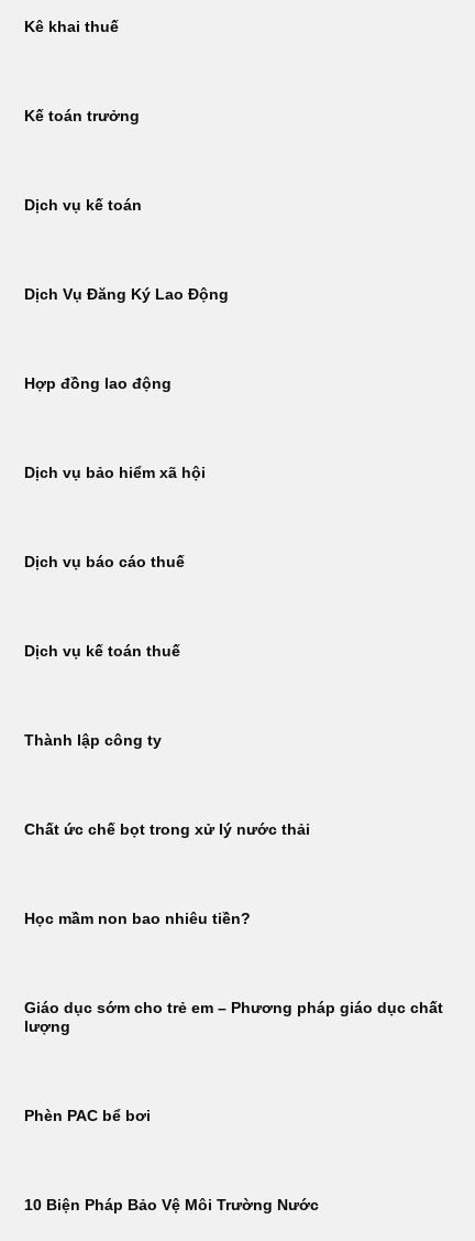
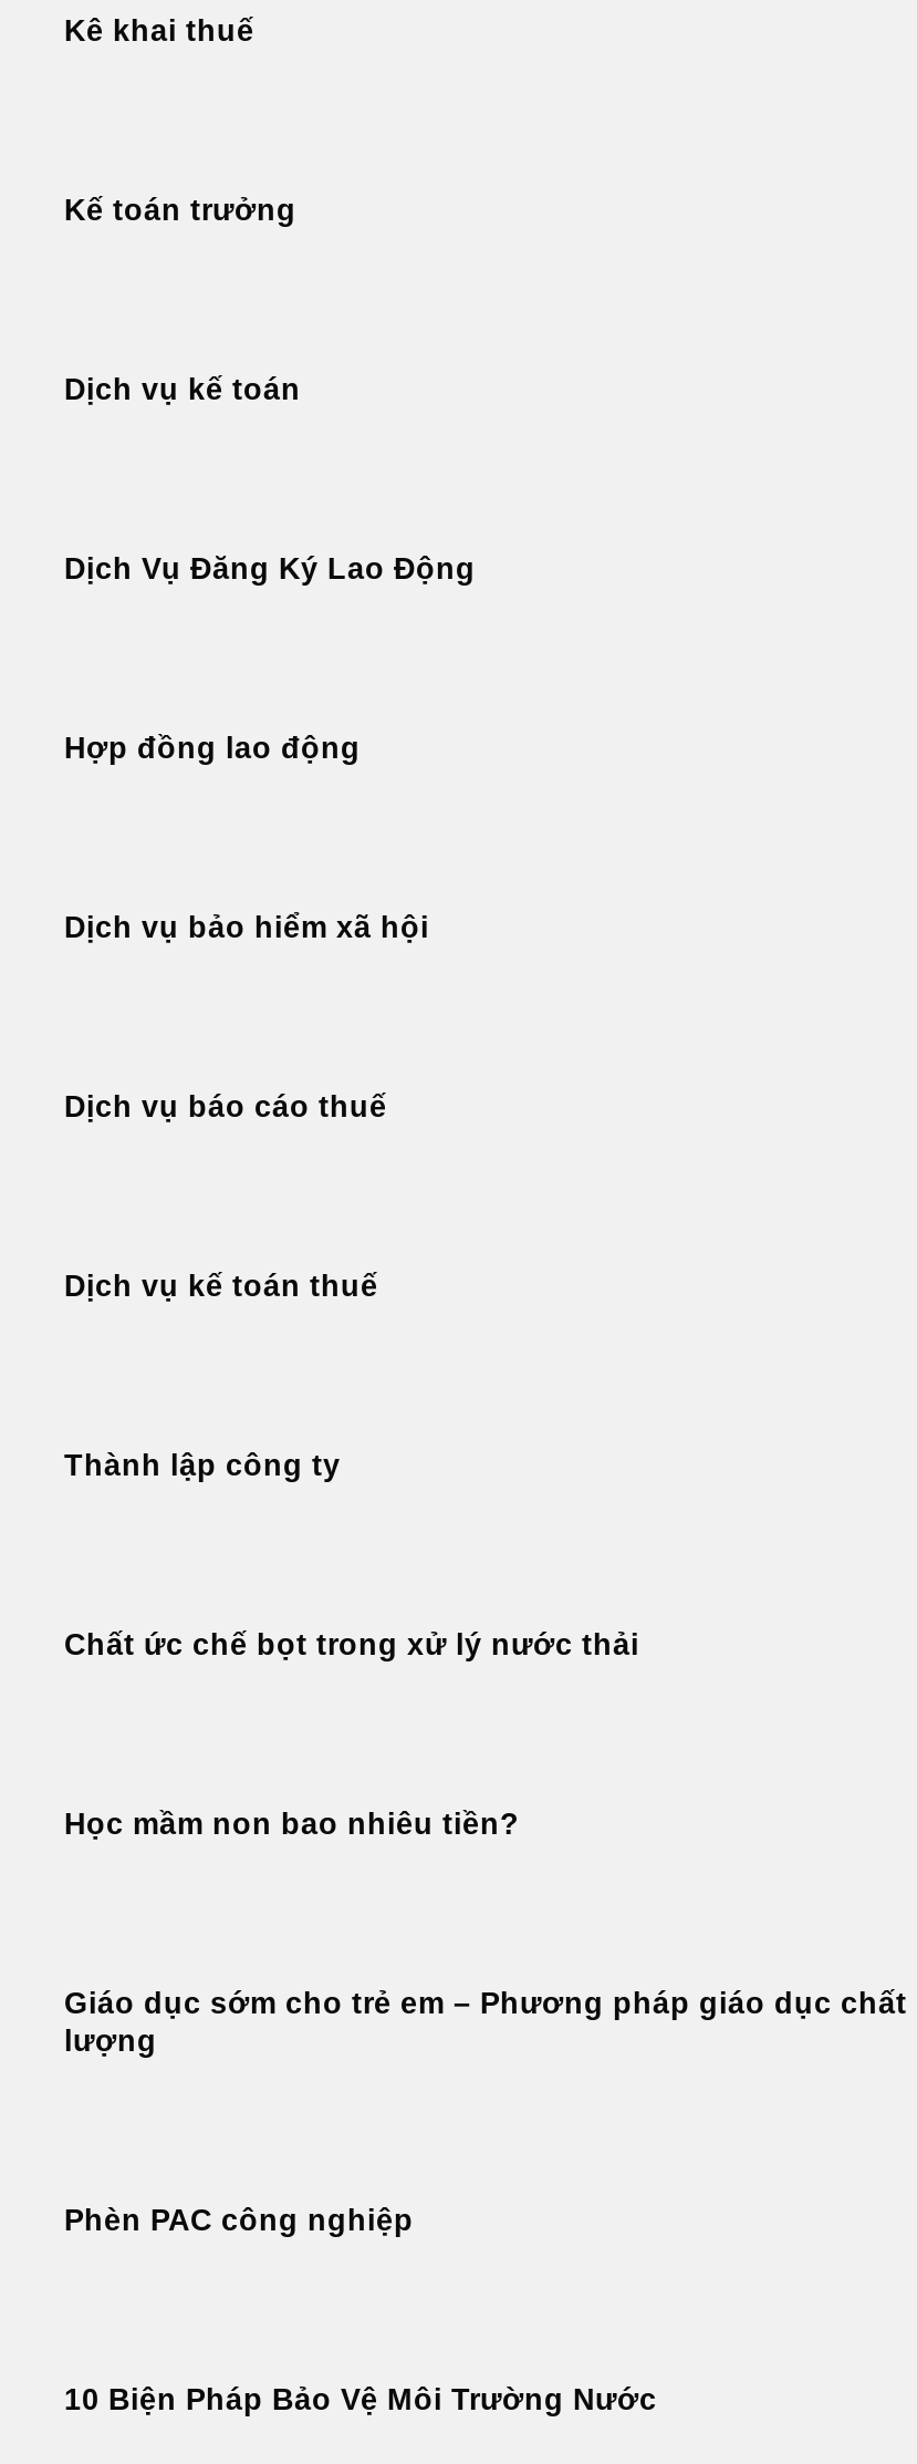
[24,1108,151,1124] Phèn PAC bể bơi -> [64,2204,414,2238] Phèn PAC công nghiệp

